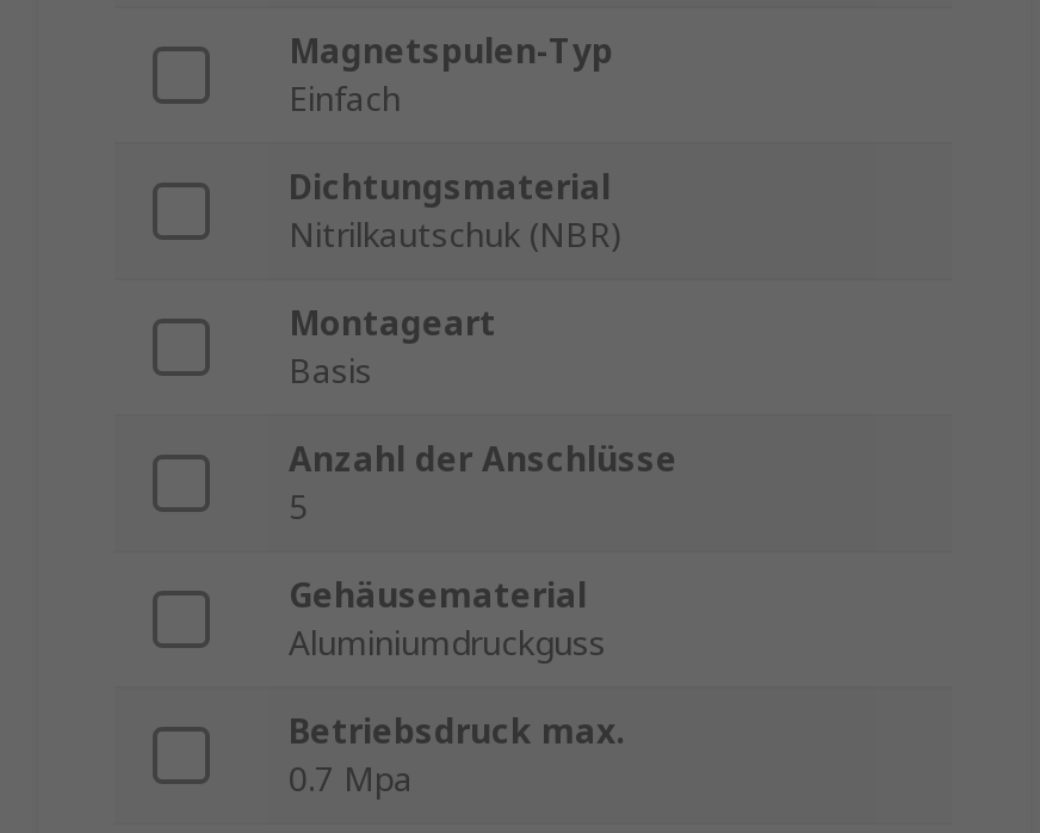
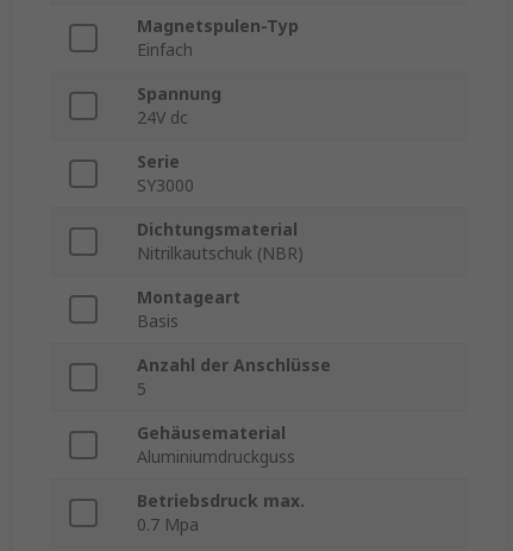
none -> [137,83,221,197] Spannung | 24V dc | Serie | SY3000

